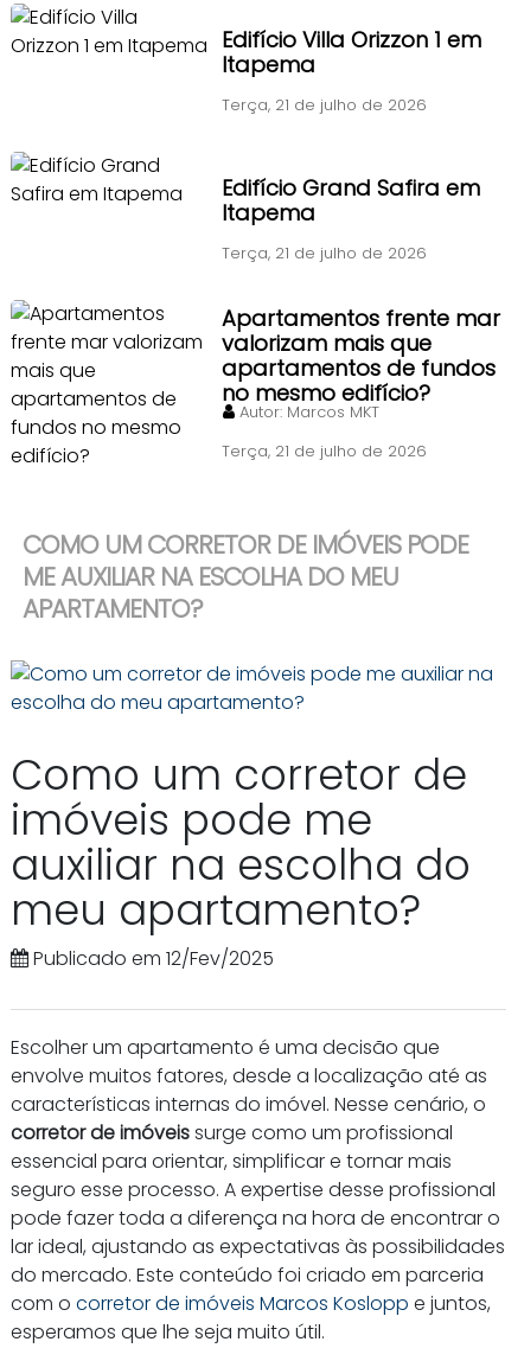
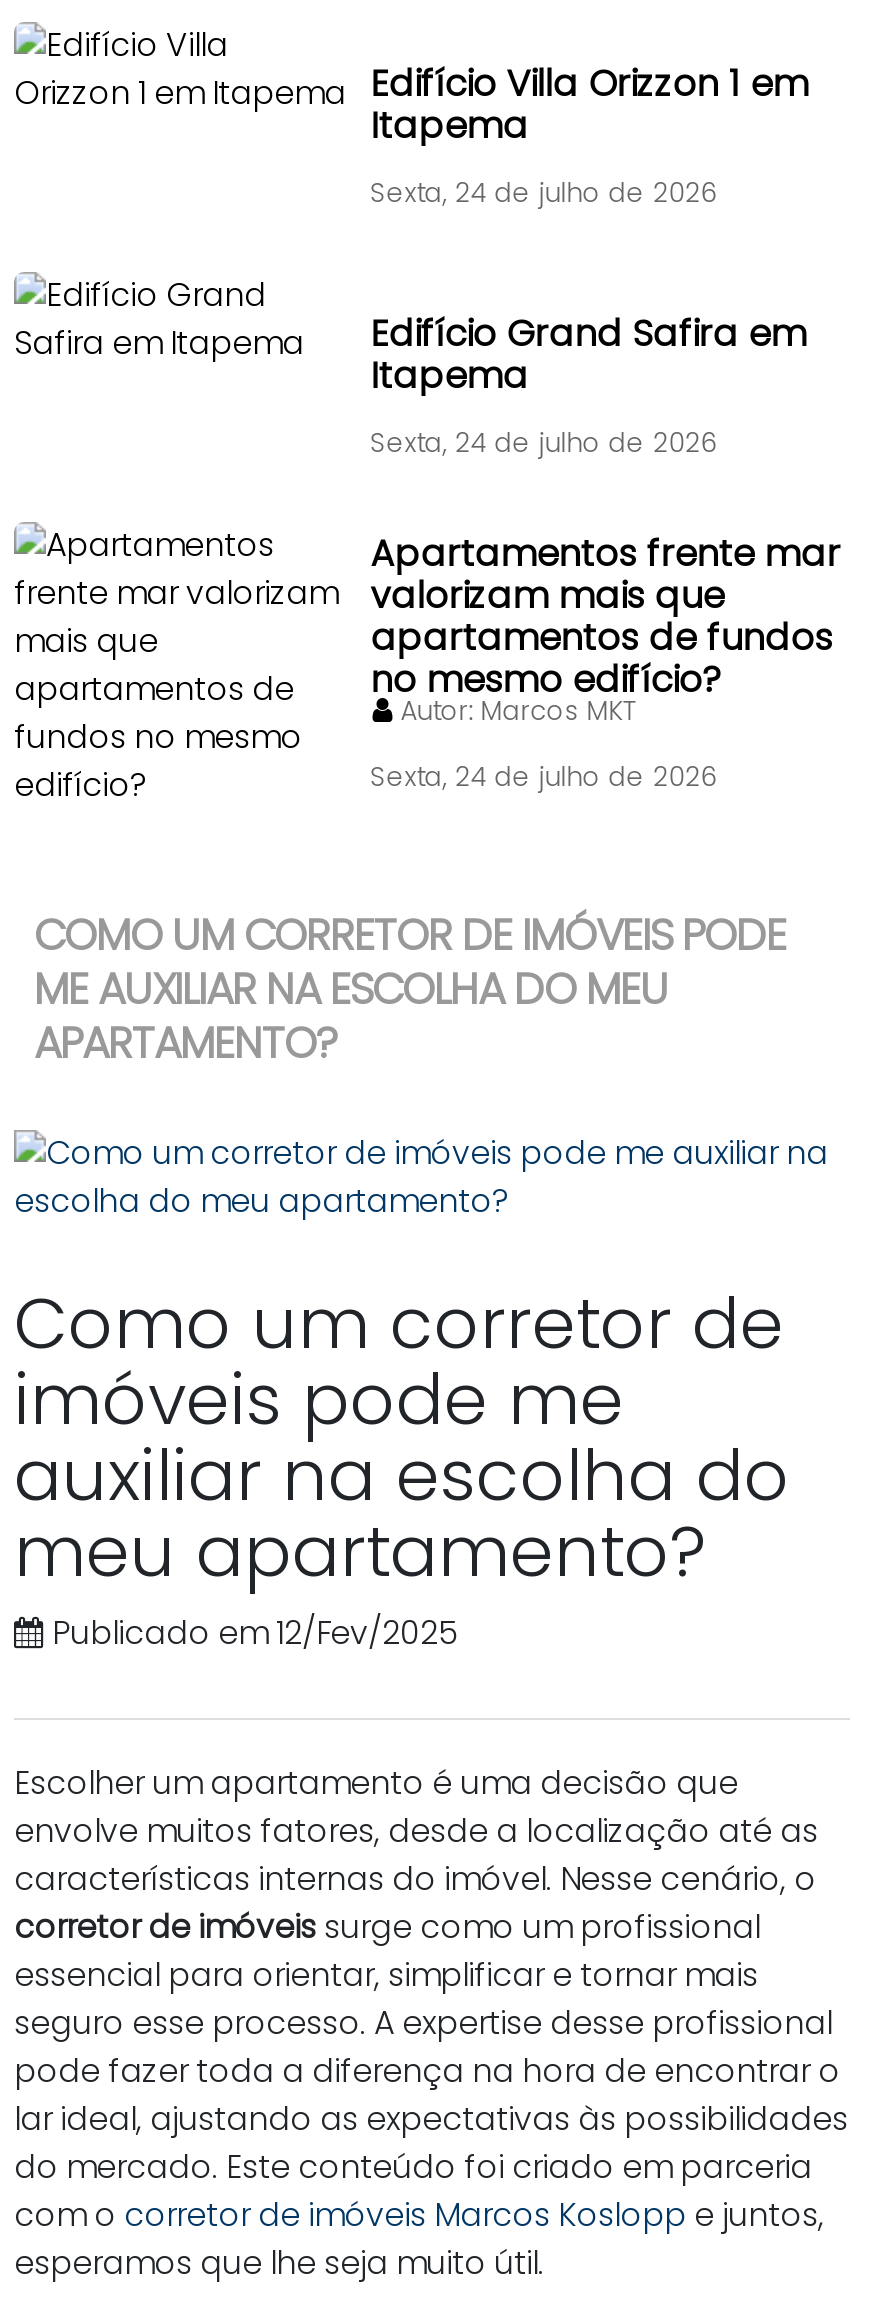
[222,93,427,116] Terça, 21 de julho de 2026 -> [370,173,718,211] Sexta, 24 de julho de 2026
[222,241,427,264] Terça, 21 de julho de 2026 -> [370,423,718,461] Sexta, 24 de julho de 2026
[222,440,427,462] Terça, 21 de julho de 2026 -> [370,758,718,796] Sexta, 24 de julho de 2026

